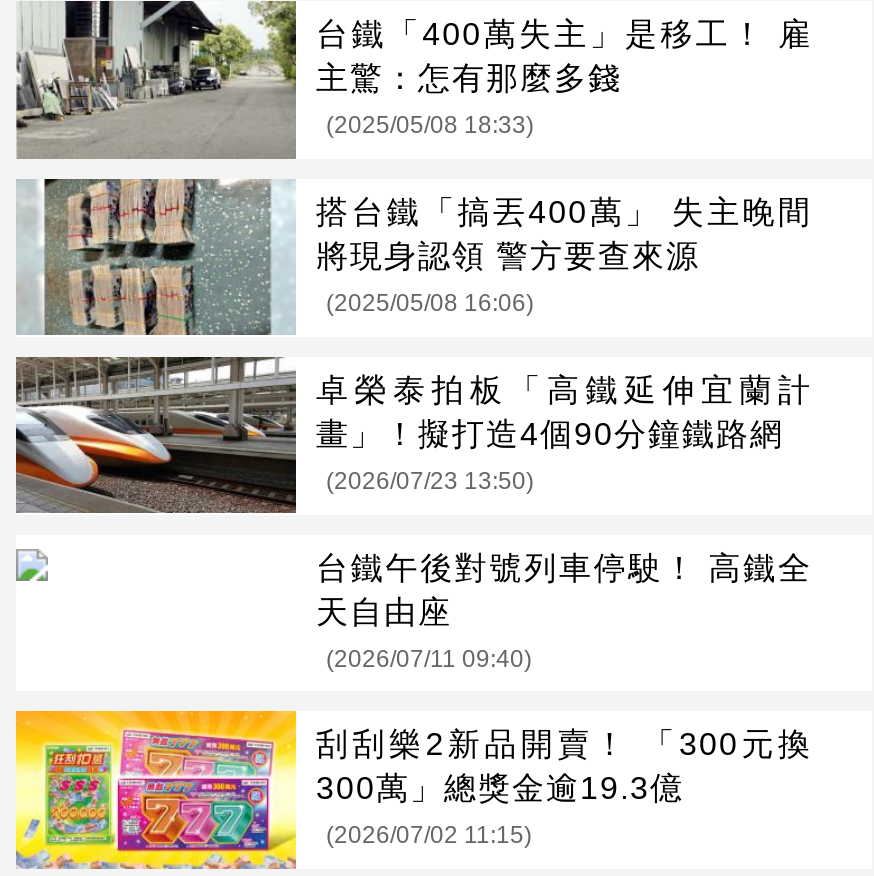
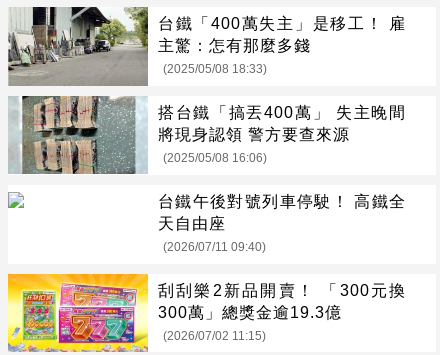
[14,355,812,515] [image] | 卓榮泰拍板「高鐵延伸宜蘭計 | 畫」！擬打造4個90分鐘鐵路網 | (2026/07/23 13:50) -> none

